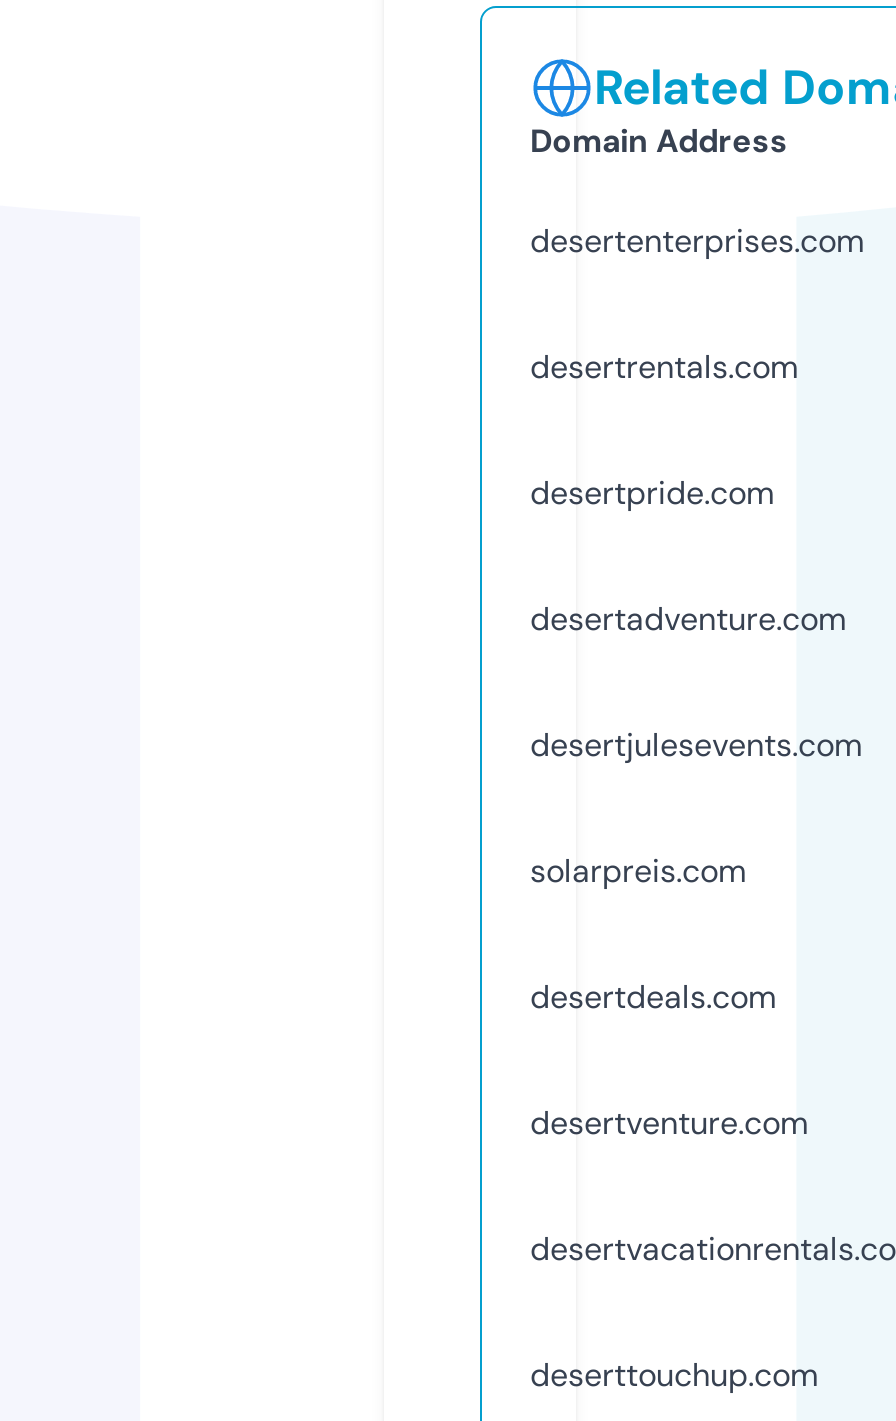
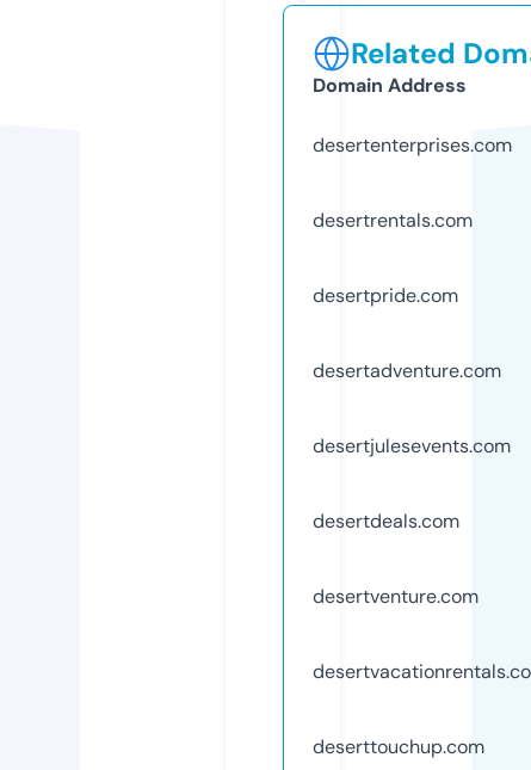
[530,850,746,892] solarpreis.com -> none

